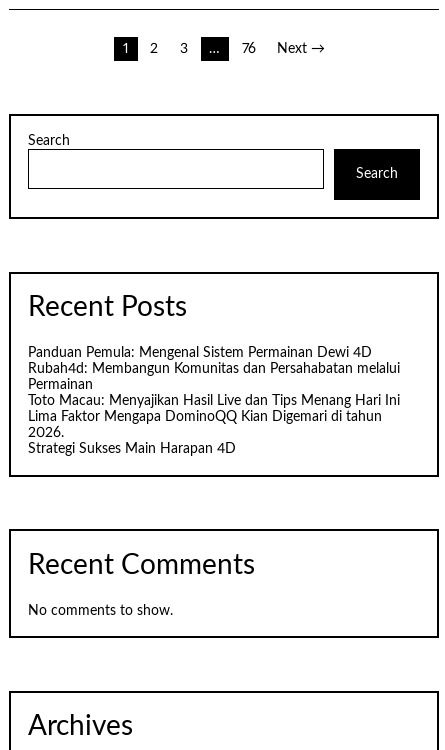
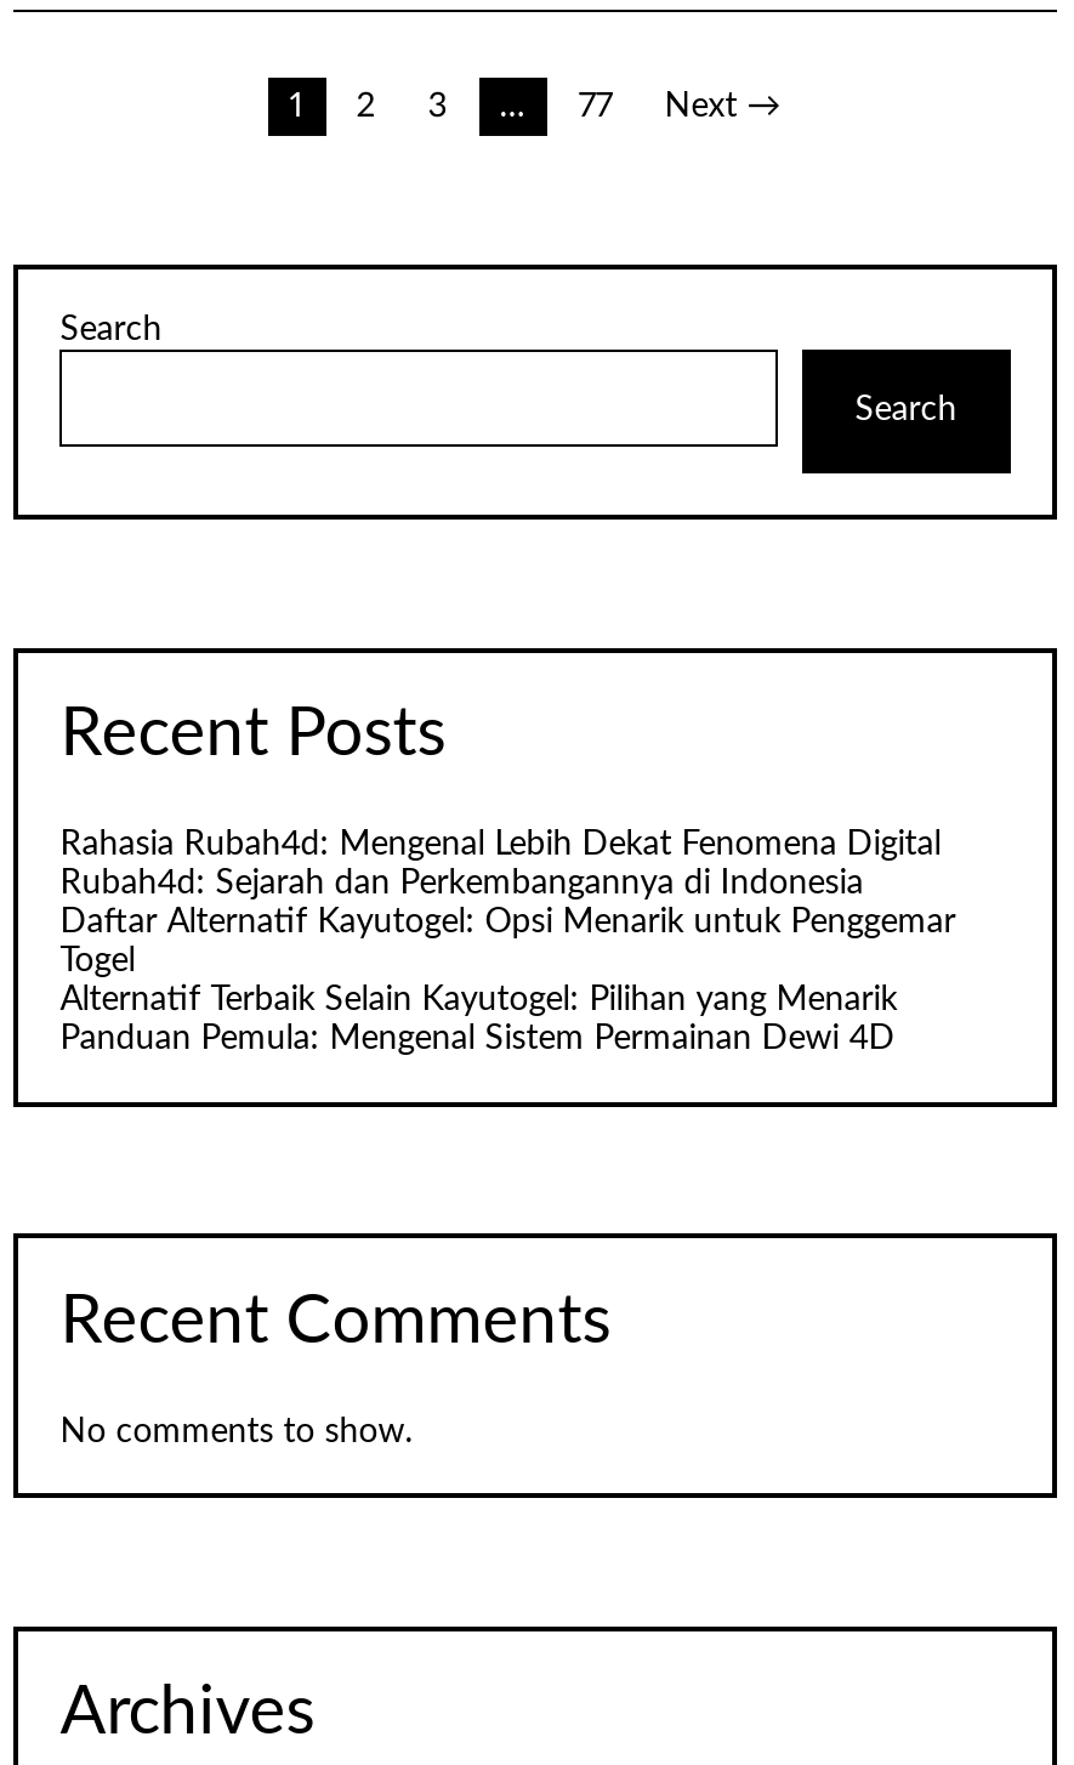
[242,42,256,56] 76 -> [578,90,612,124] 77
none -> [60,829,956,1018] Rahasia Rubah4d: Mengenal Lebih Dekat Fenomena Digital | Rubah4d: Sejarah dan Perkembangannya di Indonesia | Daftar Alternatif Kayutogel: Opsi Menarik untuk Penggemar | Togel | Alternatif Terbaik Selain Kayutogel: Pilihan yang Menarik
moved [28,346,372,360] -> [60,1023,895,1057]: Panduan Pemula: Mengenal Sistem Permainan Dewi 4D
[28,362,400,456] Rubah4d: Membangun Komunitas dan Persahabatan melalui | Permainan | Toto Macau: Menyajikan Hasil Live dan Tips Menang Hari Ini | Lima Faktor Mengapa DominoQQ Kian Digemari di tahun | 2026. | Strategi Sukses Main Harapan 4D -> none

